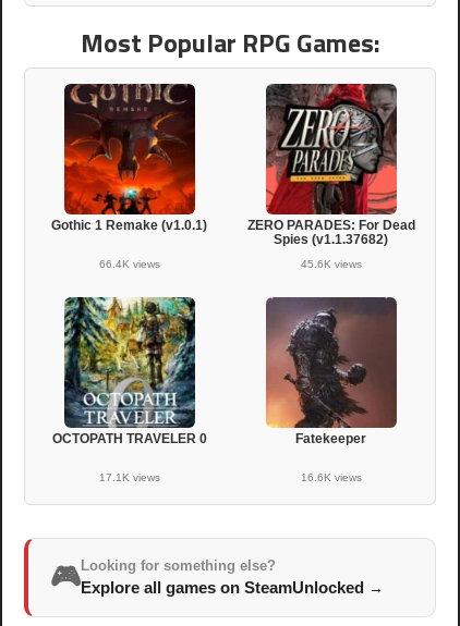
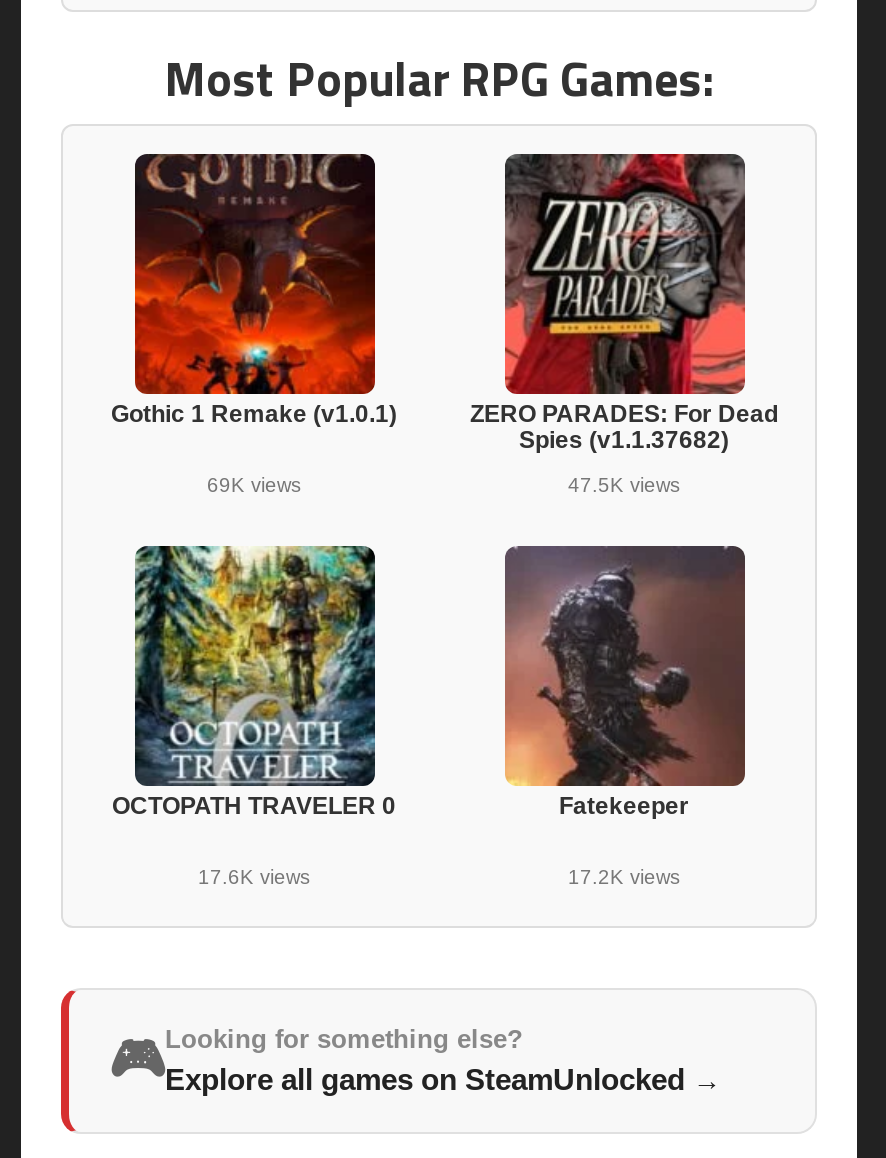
[99,258,160,270] 66.4K views -> [207,474,301,496] 69K views
[300,258,361,270] 45.6K views -> [568,474,680,496] 47.5K views
[99,471,160,483] 17.1K views -> [198,866,310,888] 17.6K views
[300,471,361,483] 16.6K views -> [568,866,680,888] 17.2K views

